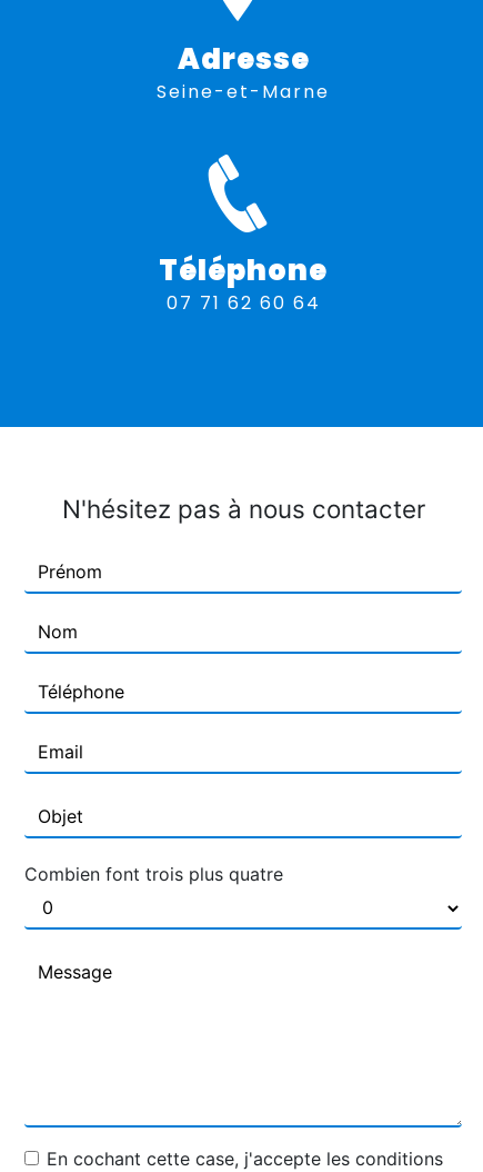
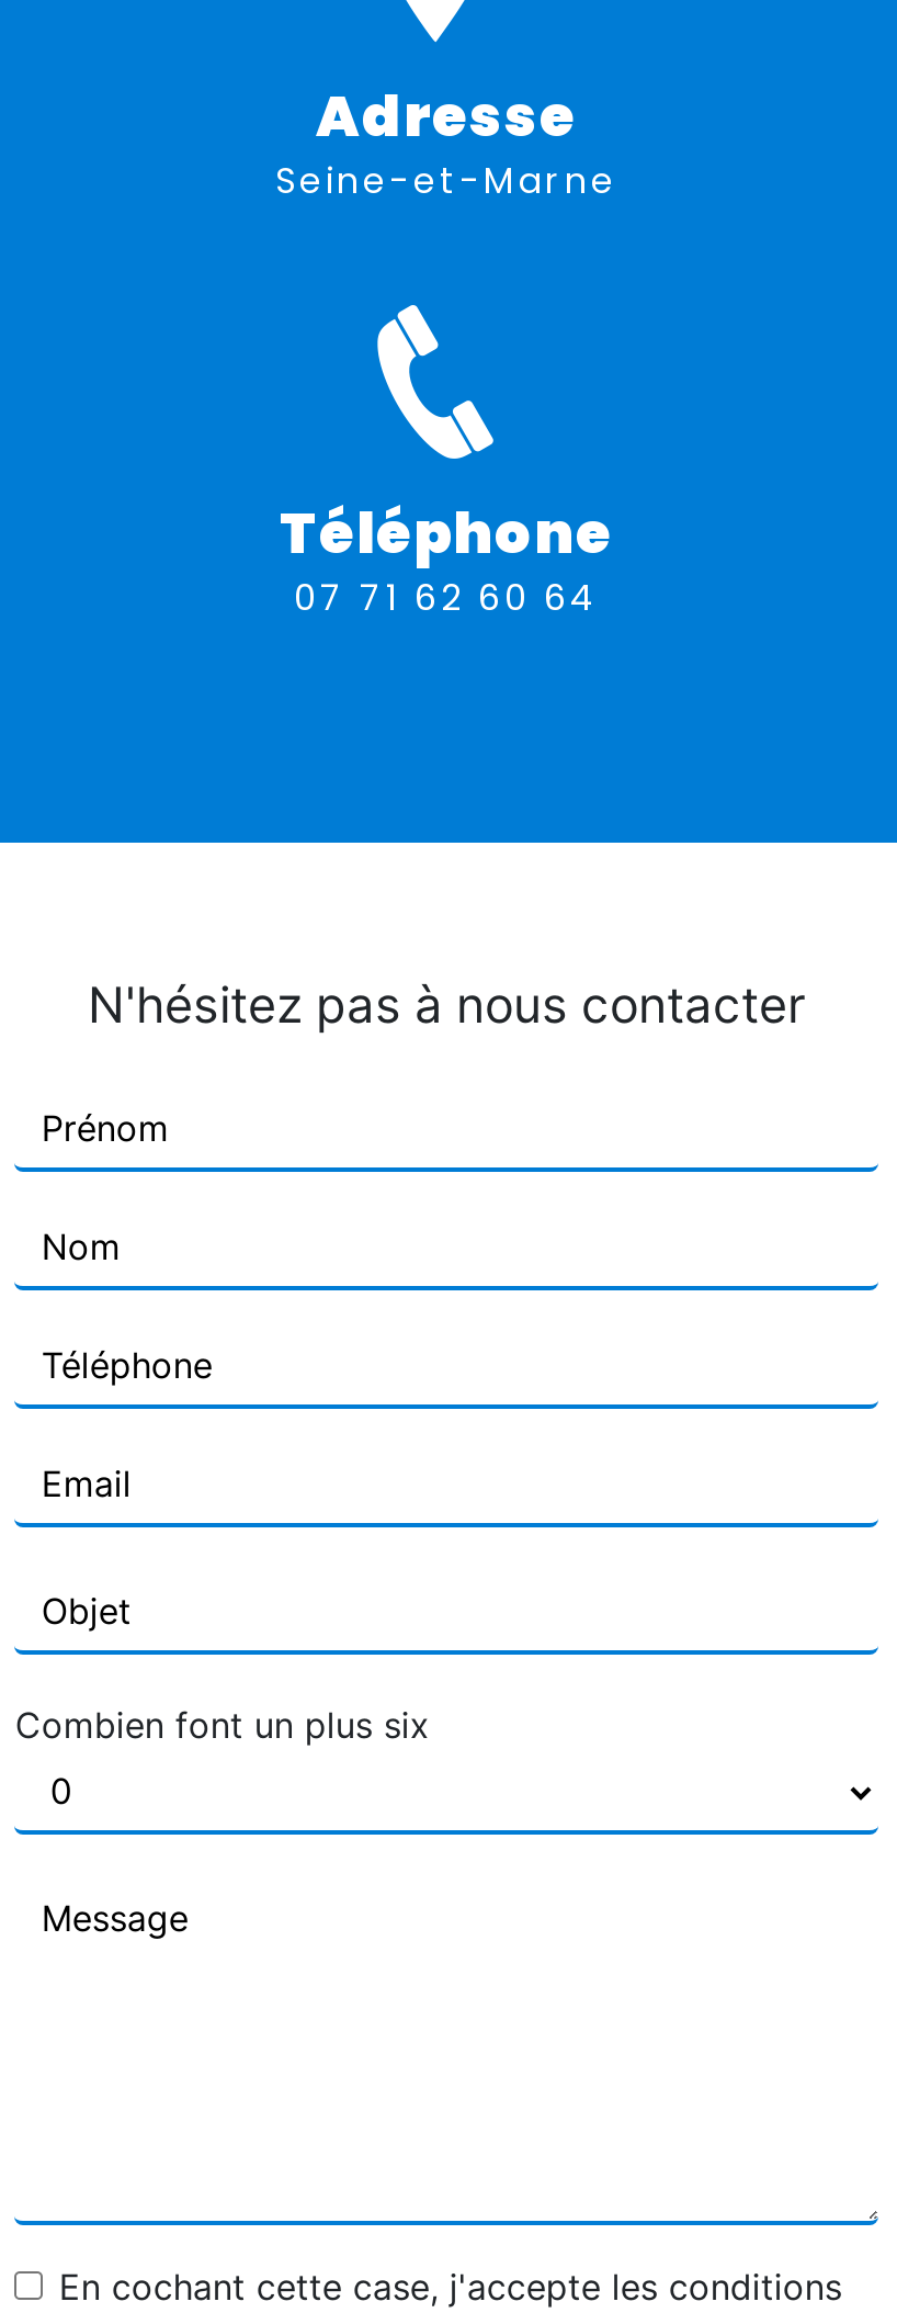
[25,863,284,885] Combien font trois plus quatre -> [15,1703,430,1747] Combien font un plus six

